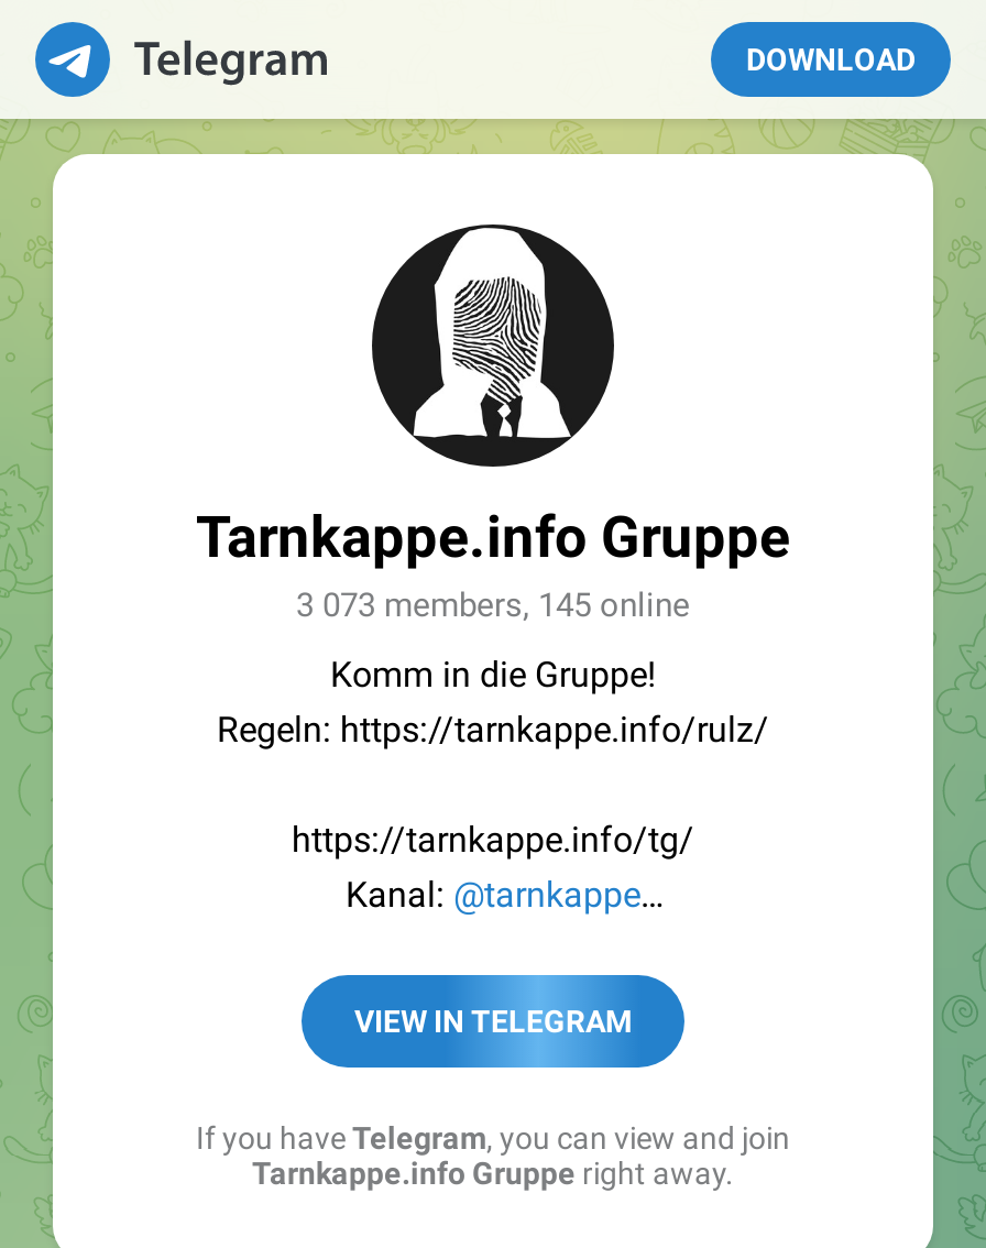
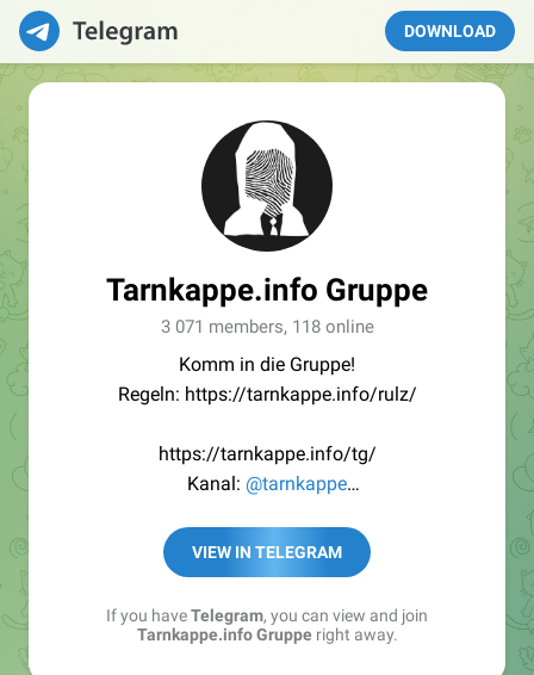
[296,585,690,625] 3 073 members, 145 online -> [160,316,374,337] 3 071 members, 118 online

